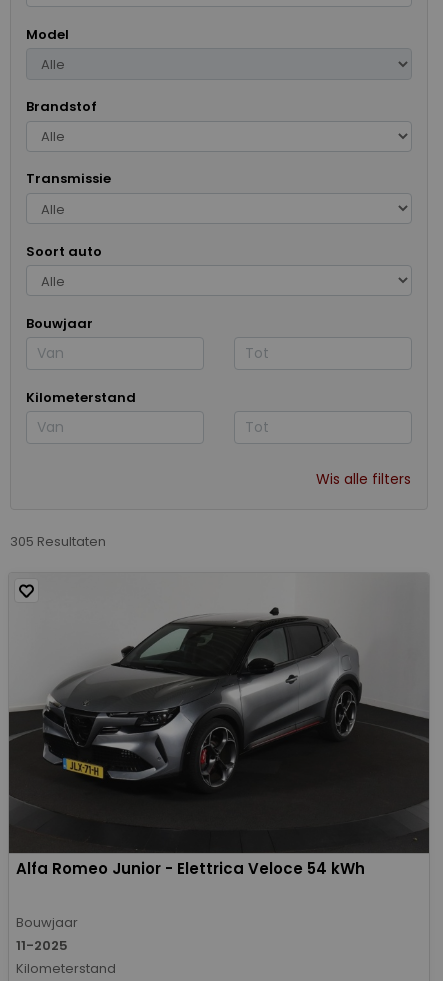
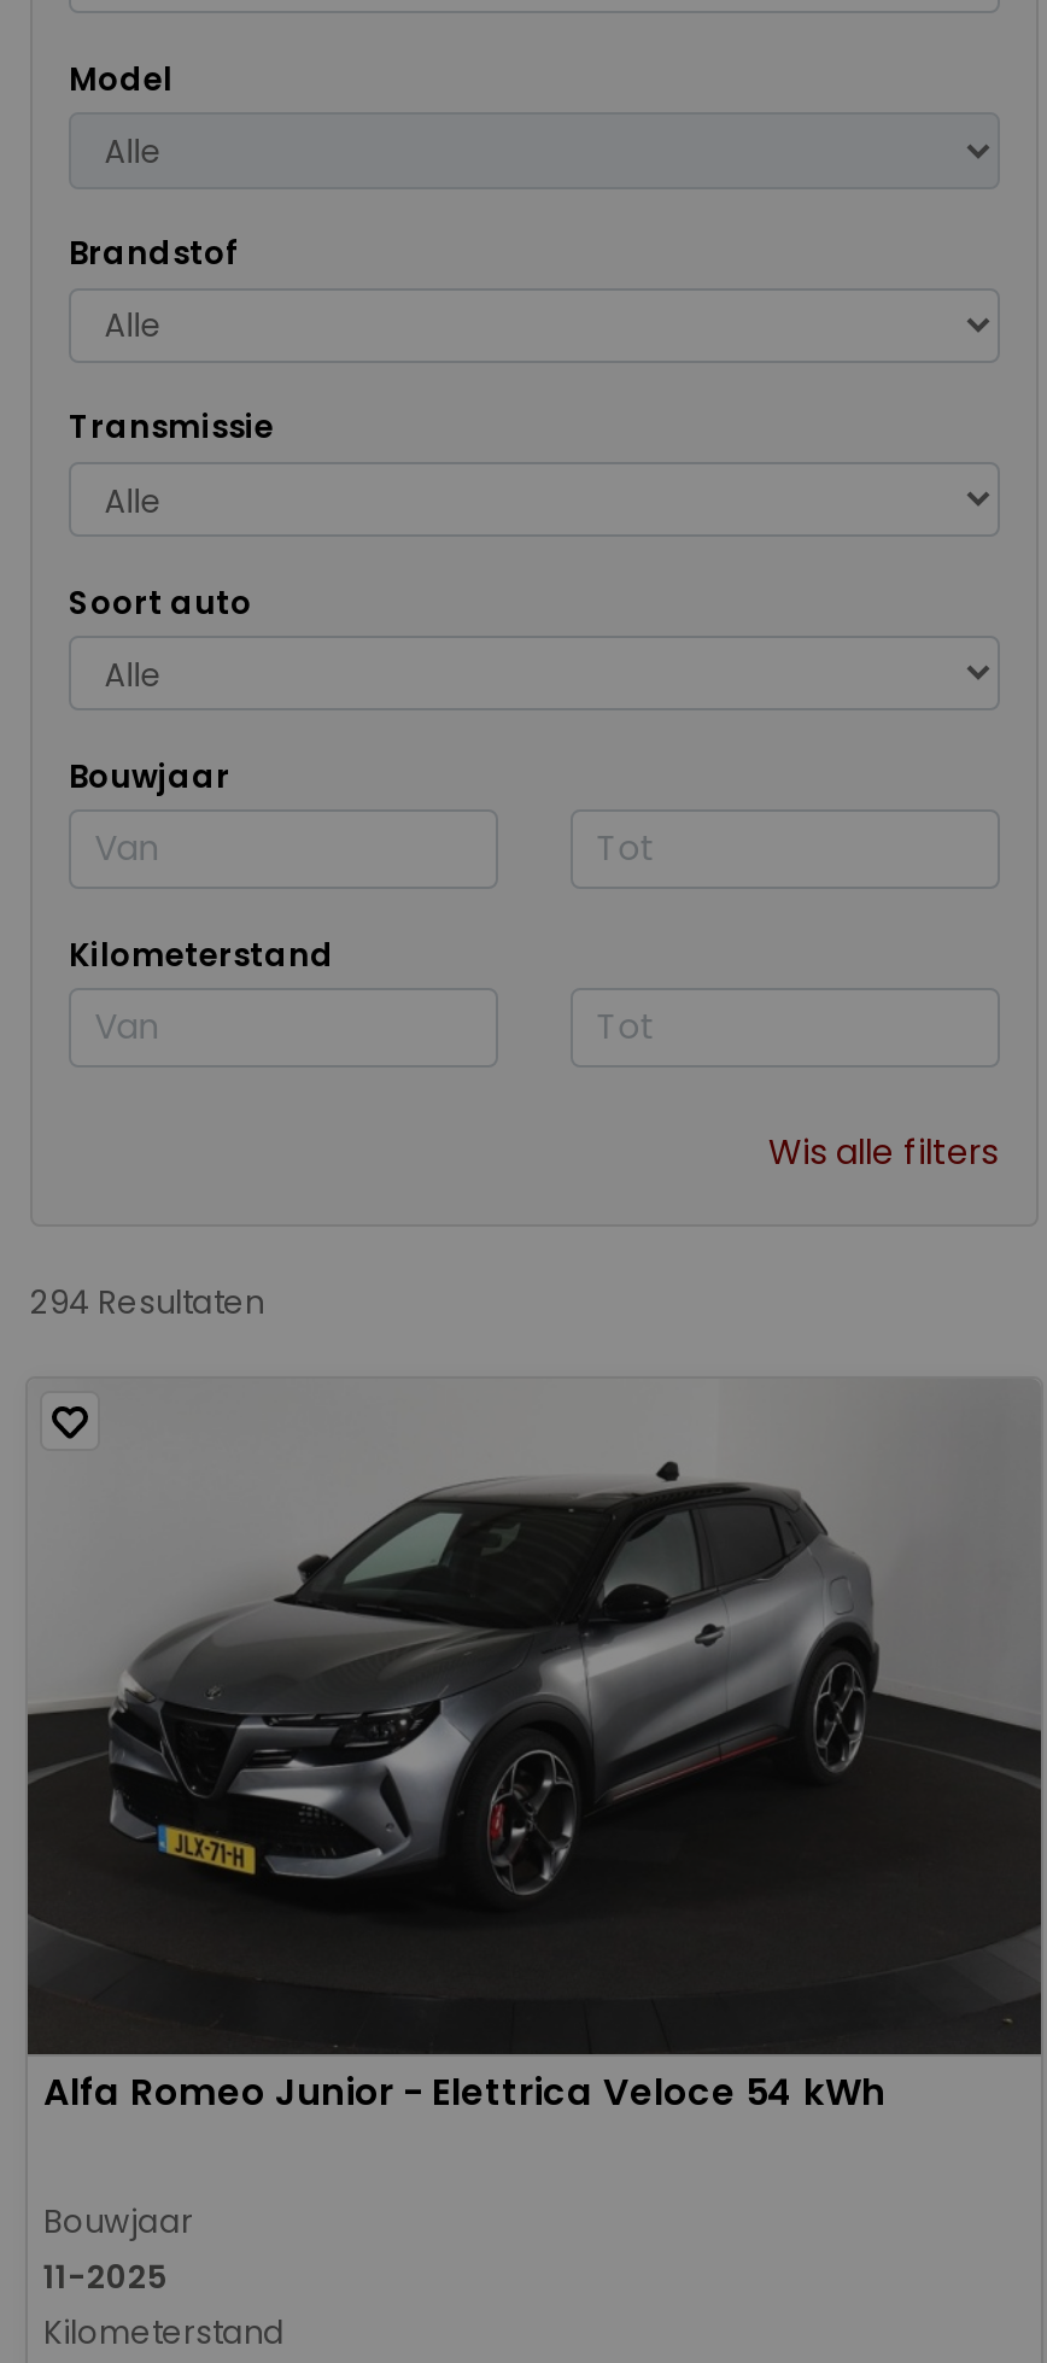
[10,531,106,550] 305 Resultaten -> [30,1279,264,1324] 294 Resultaten

